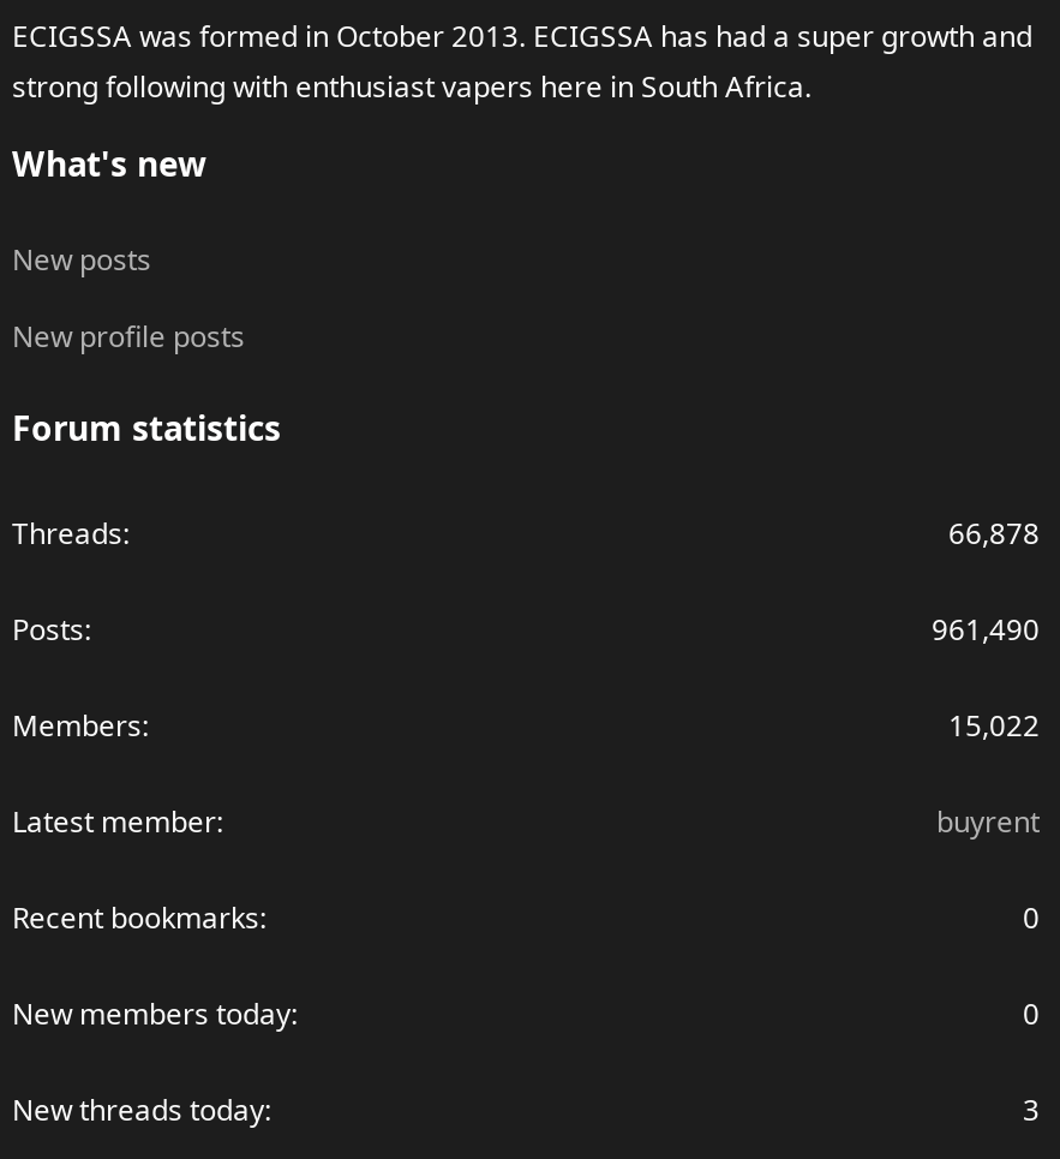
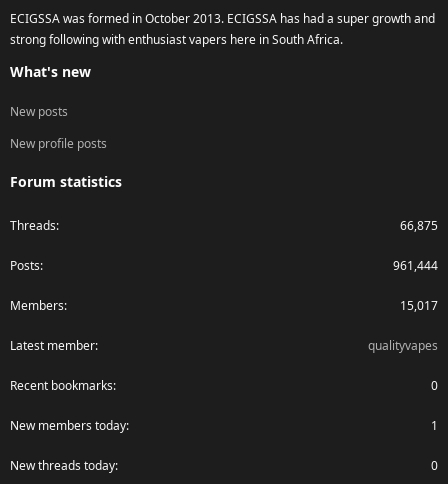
[948,514,1040,555] 66,878 -> [400,217,438,234] 66,875
[932,610,1040,651] 961,490 -> [393,257,438,274] 961,444
[948,706,1040,747] 15,022 -> [400,297,438,314] 15,017
[936,802,1040,843] buyrent -> [368,337,438,354] qualityvapes
[1023,994,1040,1035] 0 -> [431,417,438,434] 1
[1023,1090,1040,1131] 3 -> [431,457,438,474] 0

